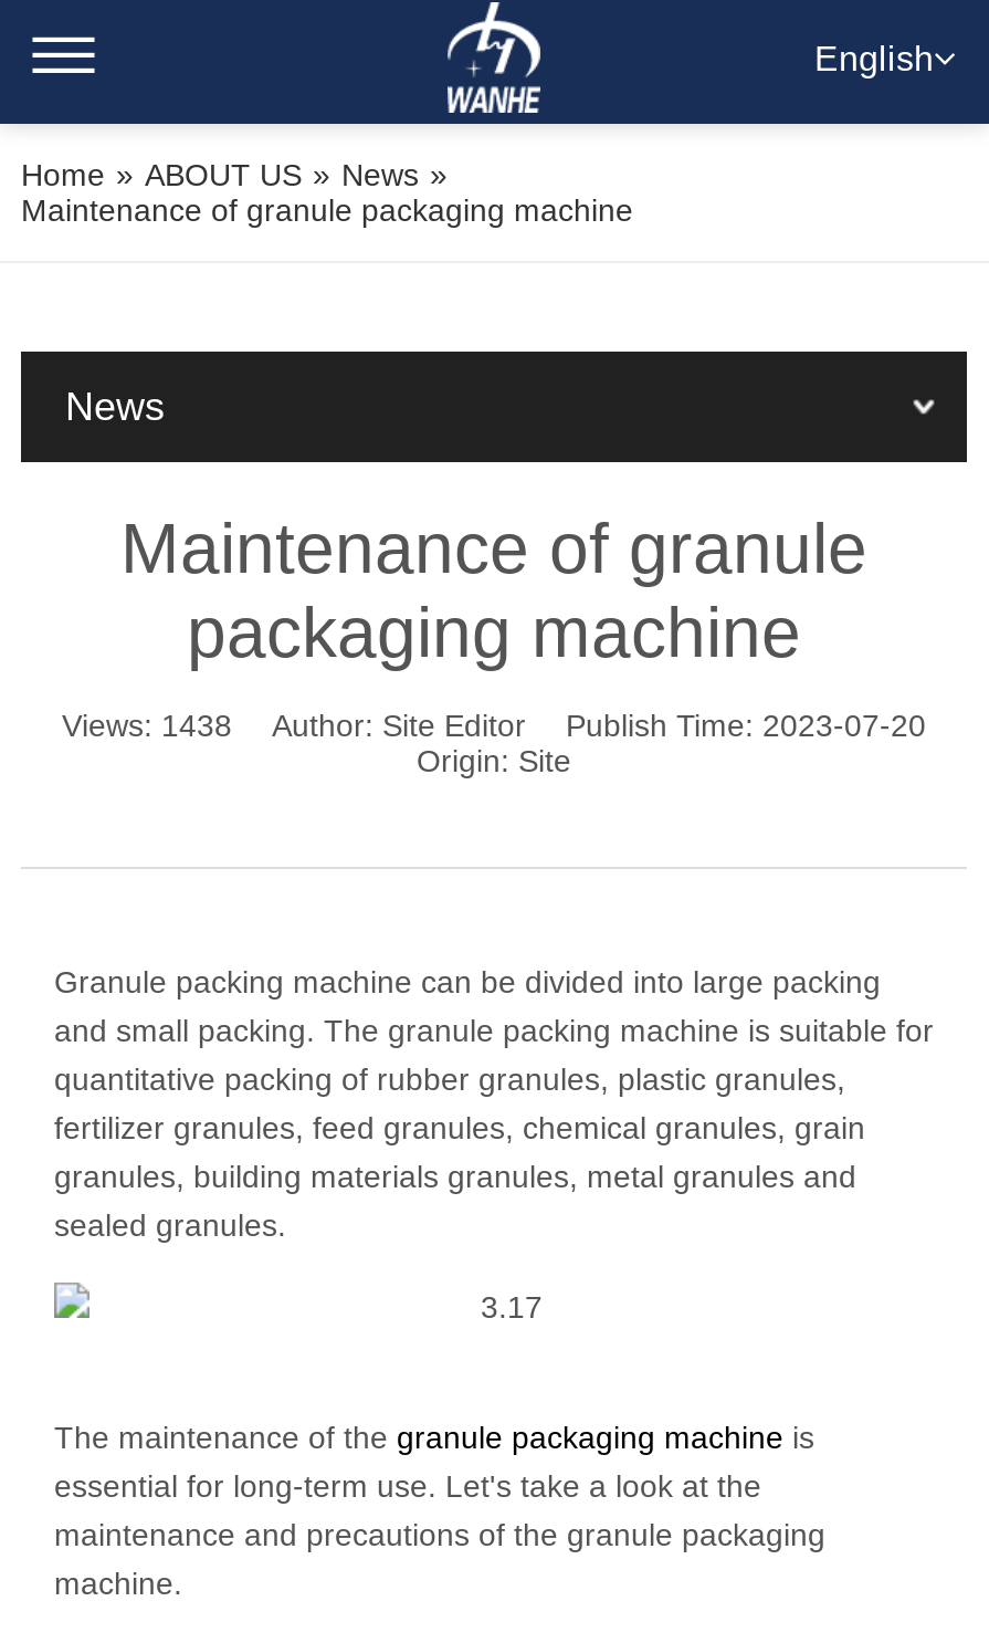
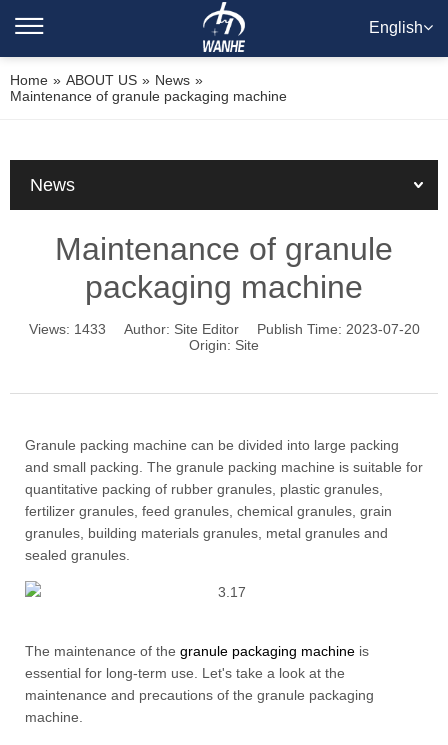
[62,708,926,743] Views: 1438 Author: Site Editor Publish Time: 2023-07-20 -> [28,321,419,337] Views: 1433 Author: Site Editor Publish Time: 2023-07-20

